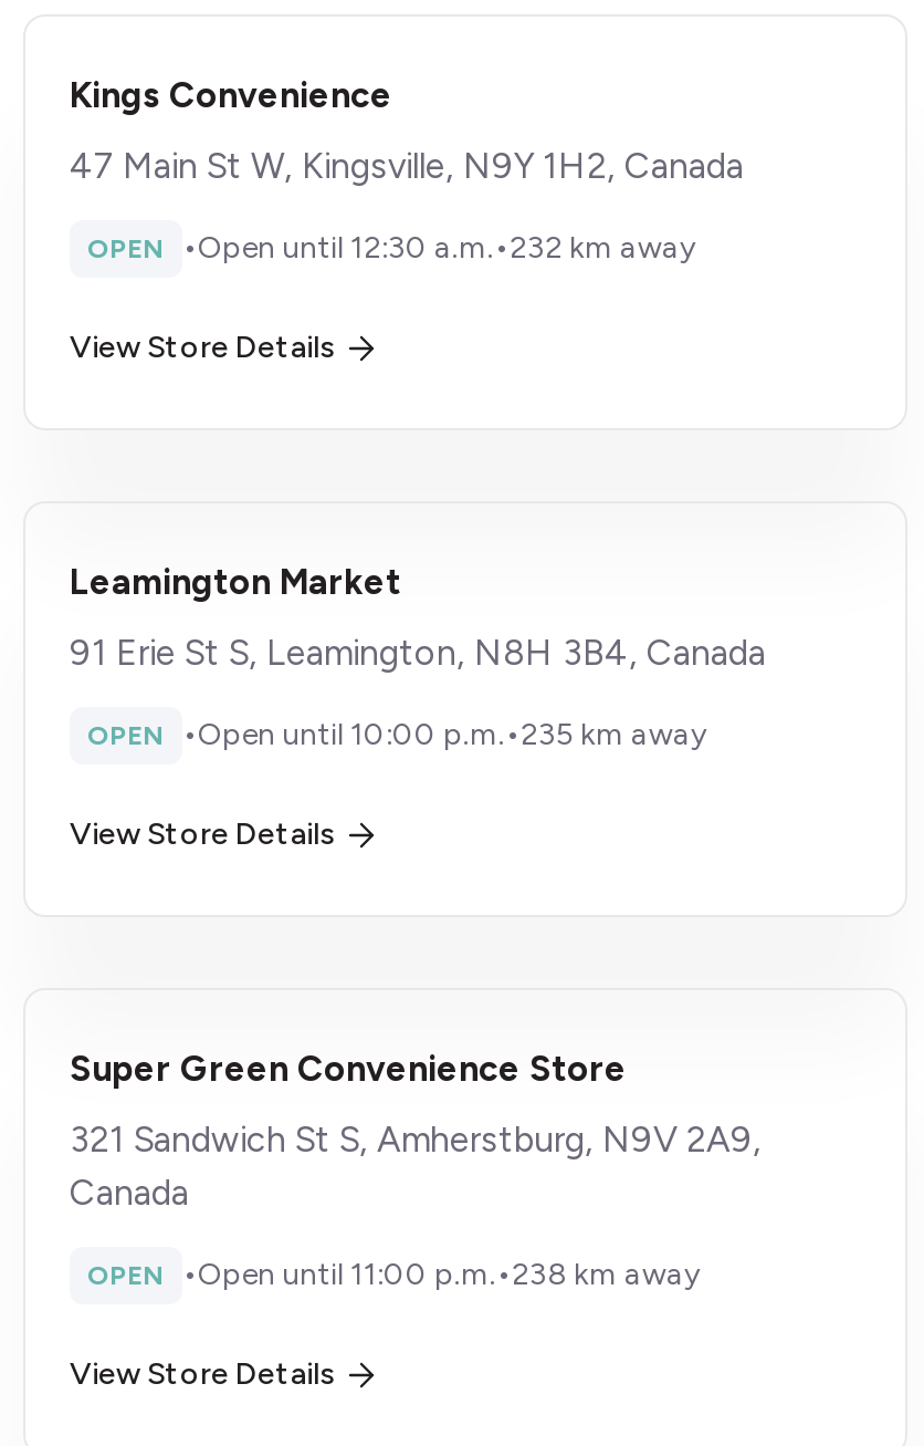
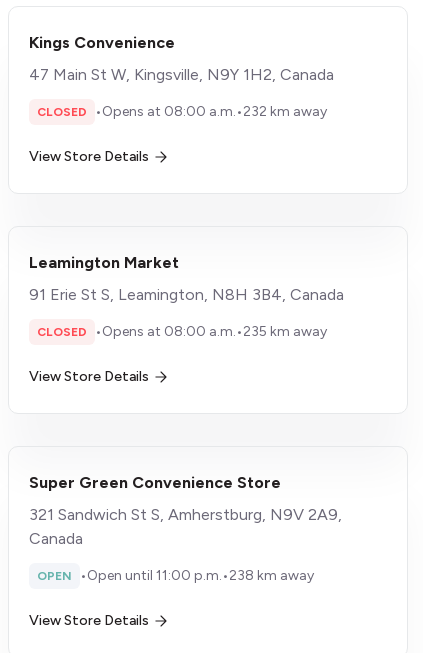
[87,228,695,266] OPEN •Open until 12:30 a.m. •232 km away -> [37,103,327,120] CLOSED •Opens at 08:00 a.m. •232 km away
[87,715,706,753] OPEN •Open until 10:00 p.m. •235 km away -> [37,323,327,340] CLOSED •Opens at 08:00 a.m. •235 km away

